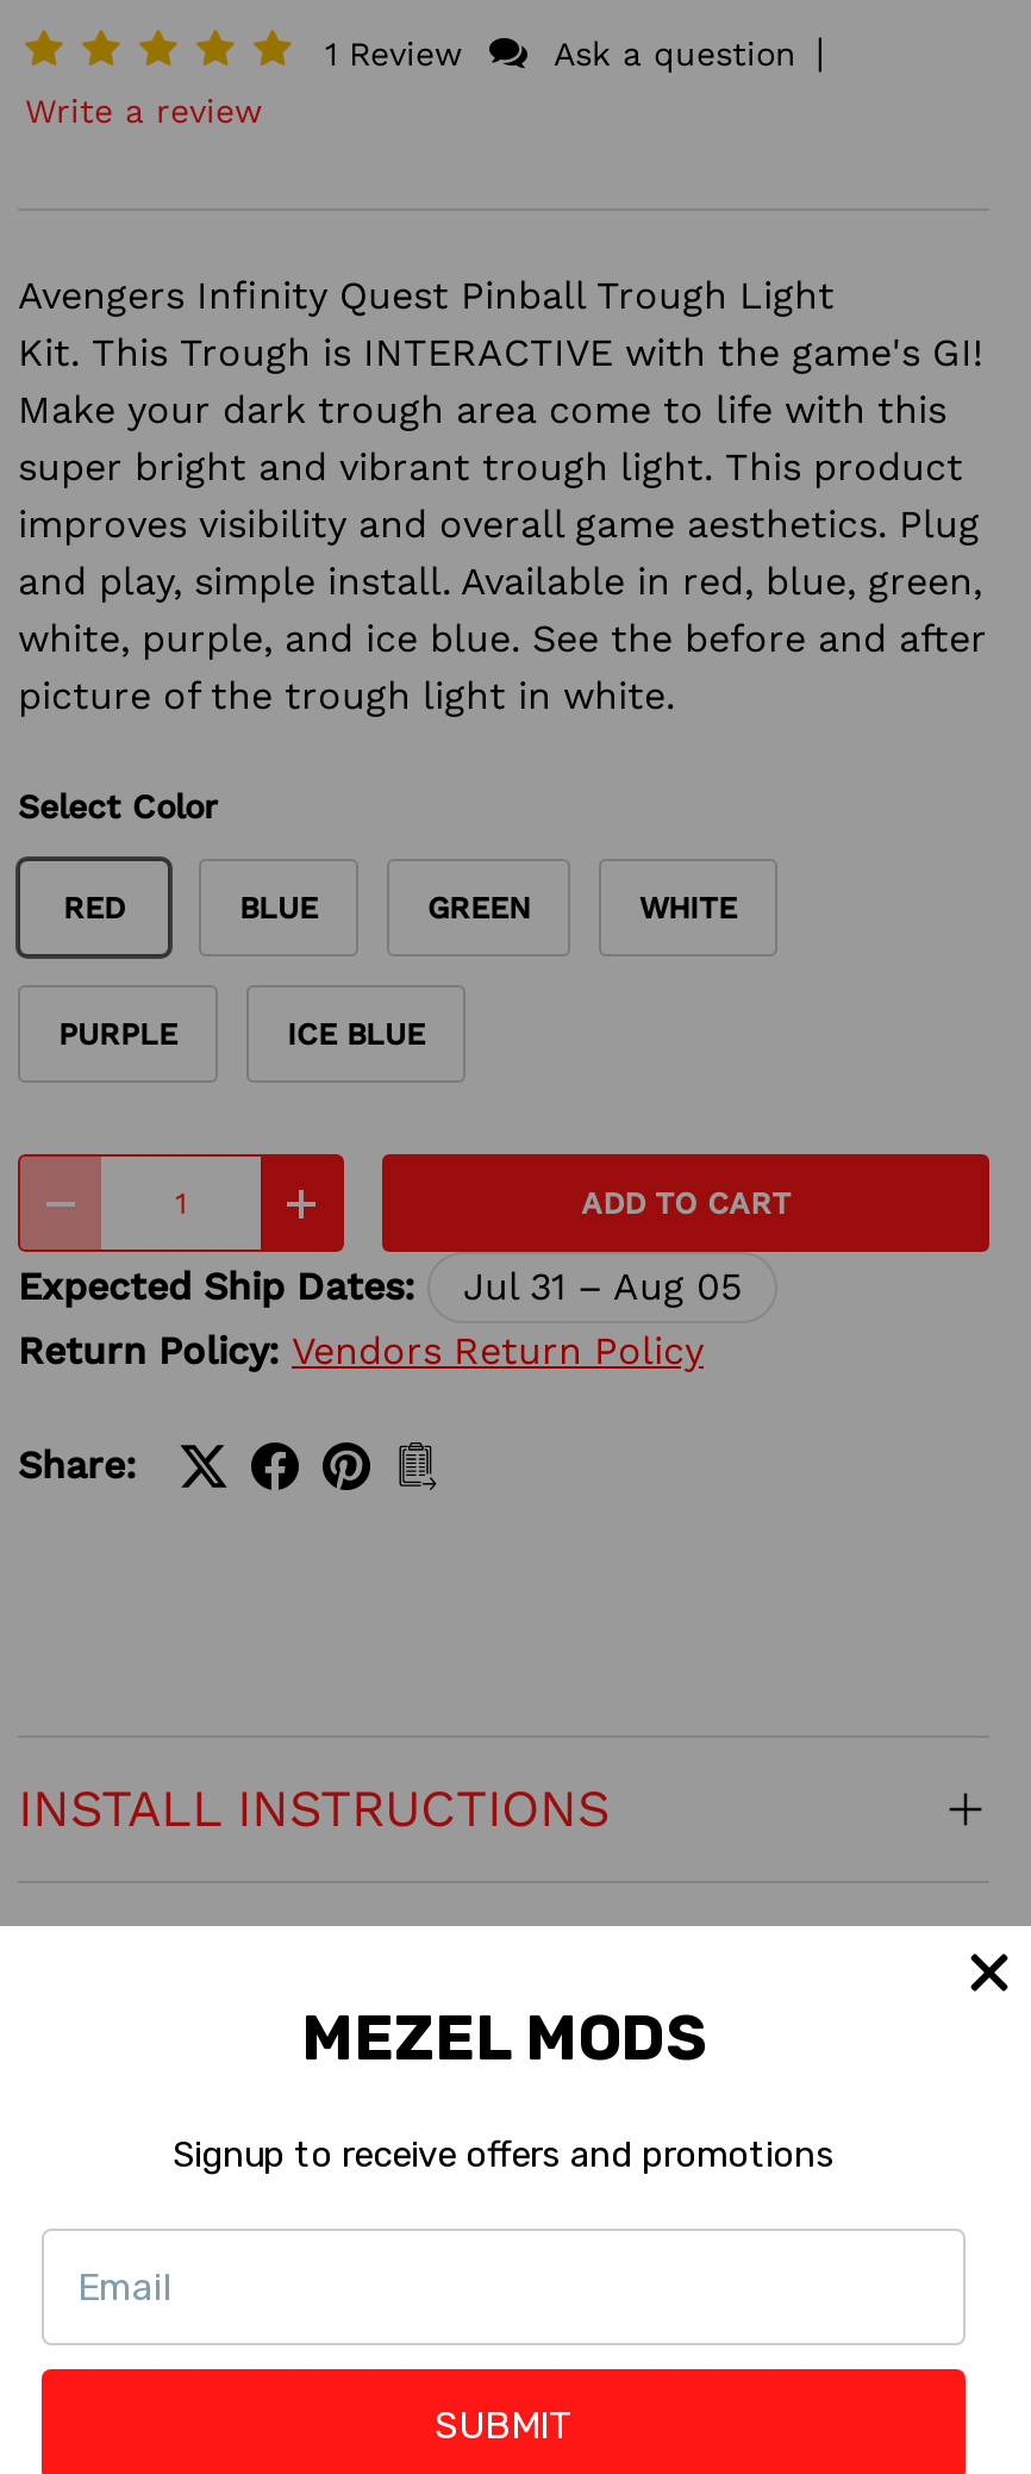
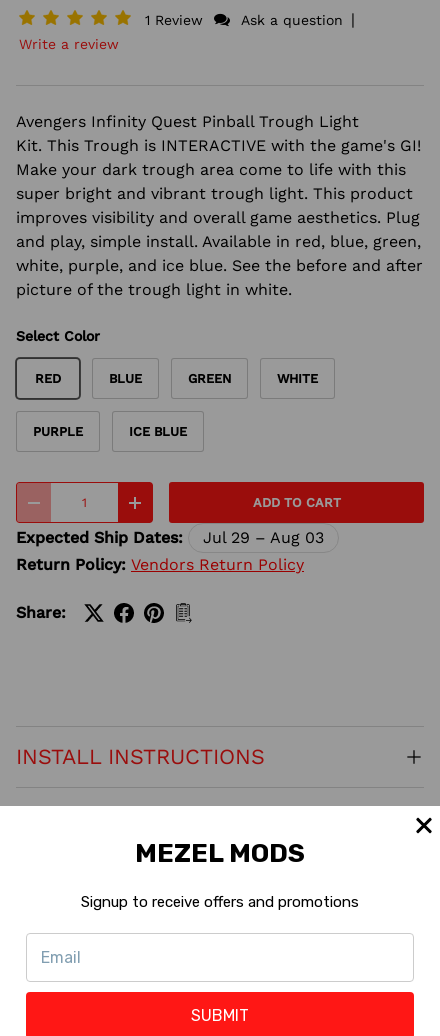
[18,1264,742,1309] Expected Ship Dates: Jul 31 – Aug 05 -> [16,528,324,547] Expected Ship Dates: Jul 29 – Aug 03

